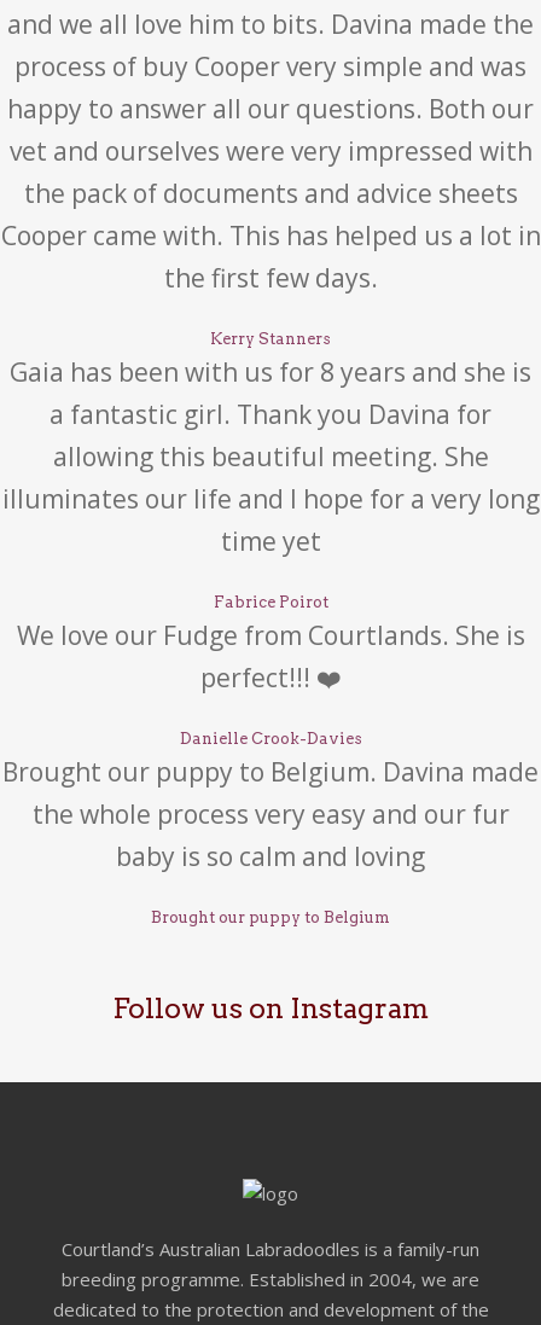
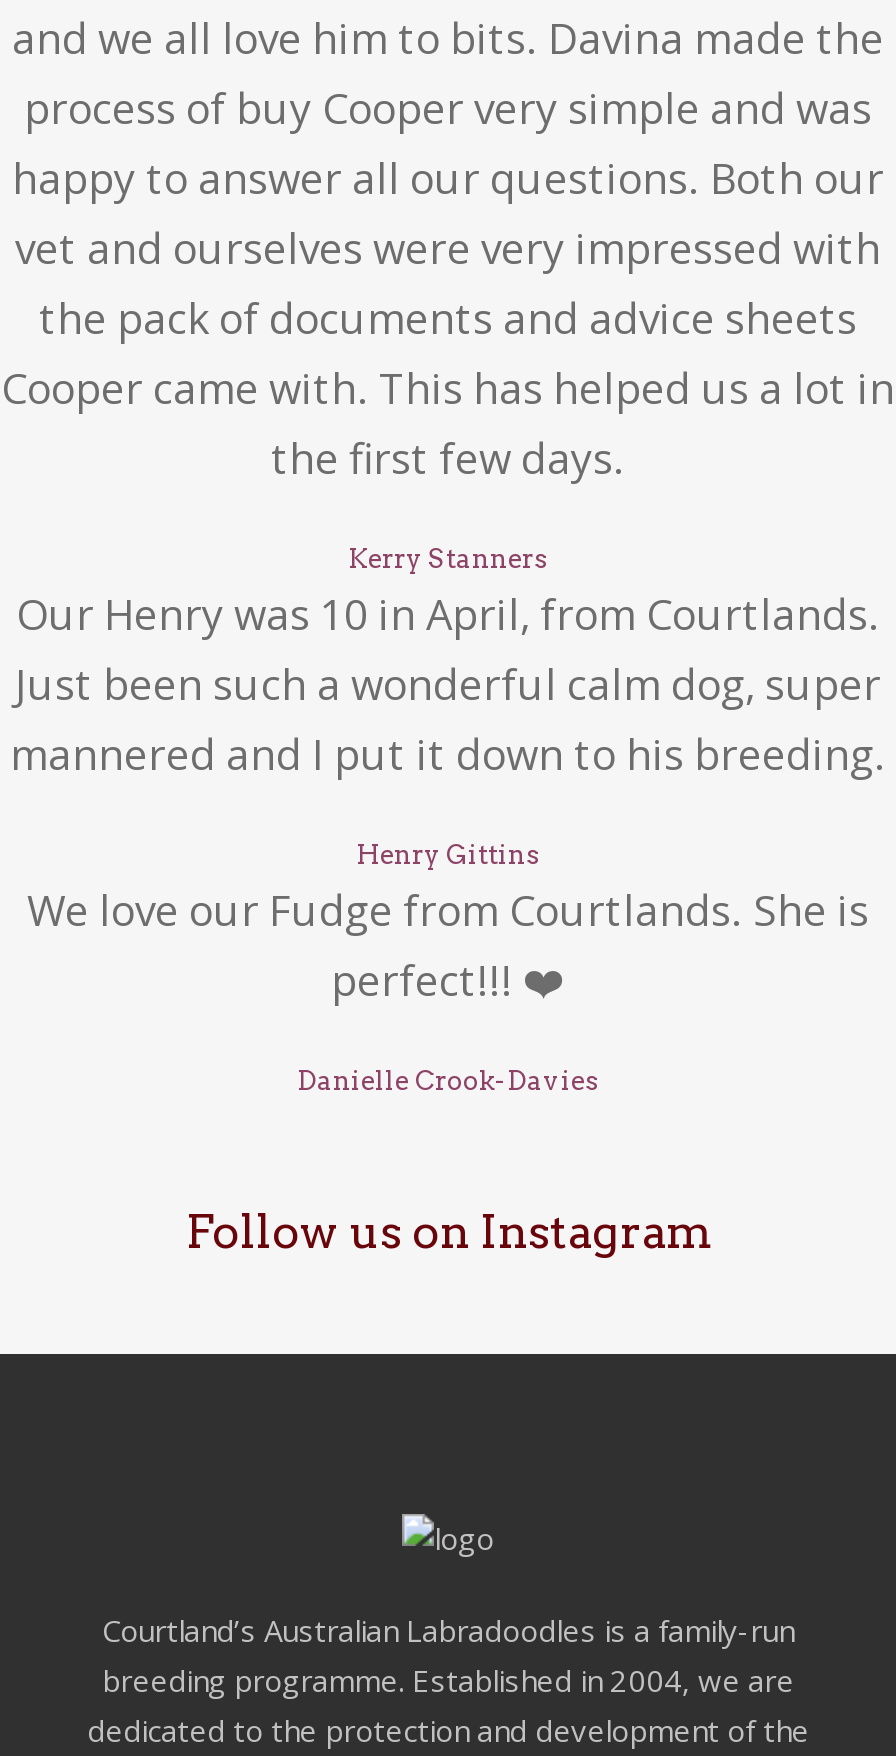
[2,355,539,558] Gaia has been with us for 8 years and she is | a fantastic girl. Thank you Davina for | allowing this beautiful meeting. She | illuminates our life and I hope for a very long | time yet -> [10,586,886,782] Our Henry was 10 in April, from Courtlands. | Just been such a wonderful calm dog, super | mannered and I put it down to his breeding.
[213,593,328,611] Fabrice Poirot -> [356,840,540,870] Henry Gittins
[2,755,539,926] Brought our puppy to Belgium. Davina made | the whole process very easy and our fur | baby is so calm and loving | Brought our puppy to Belgium -> none

